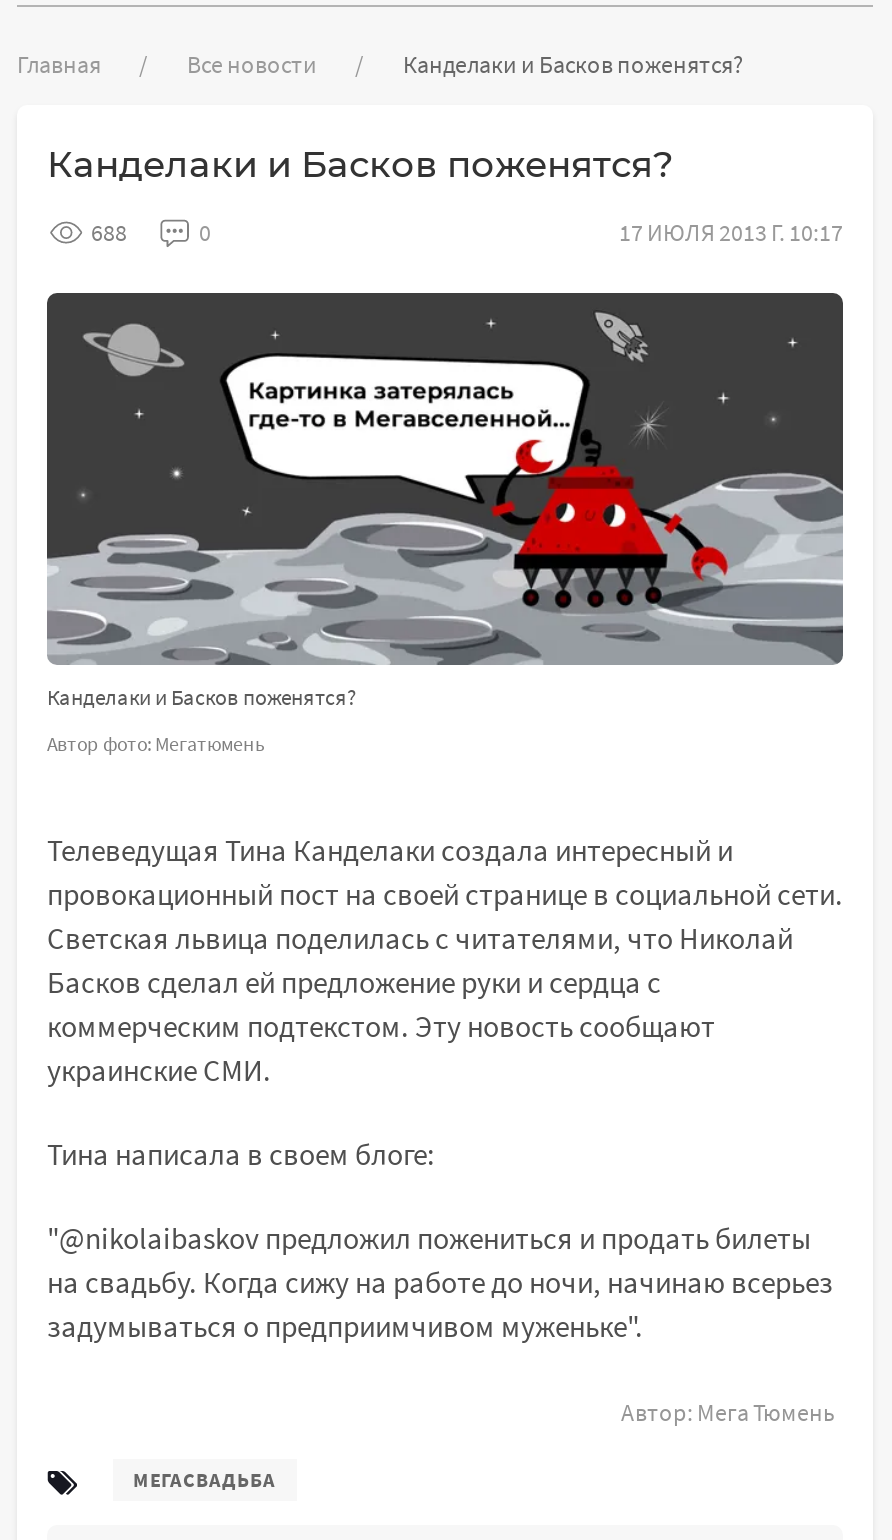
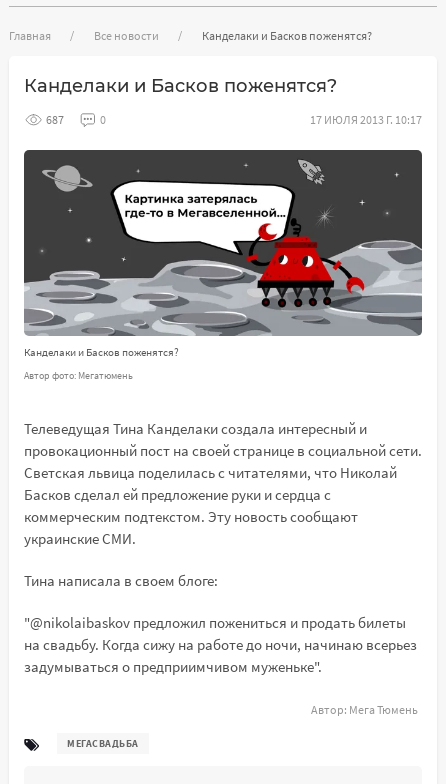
[91,217,127,247] 688 -> [46,112,64,127] 687

